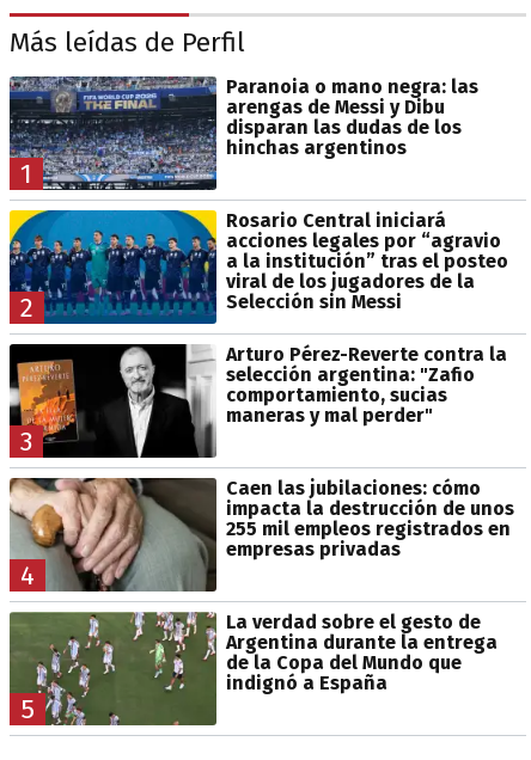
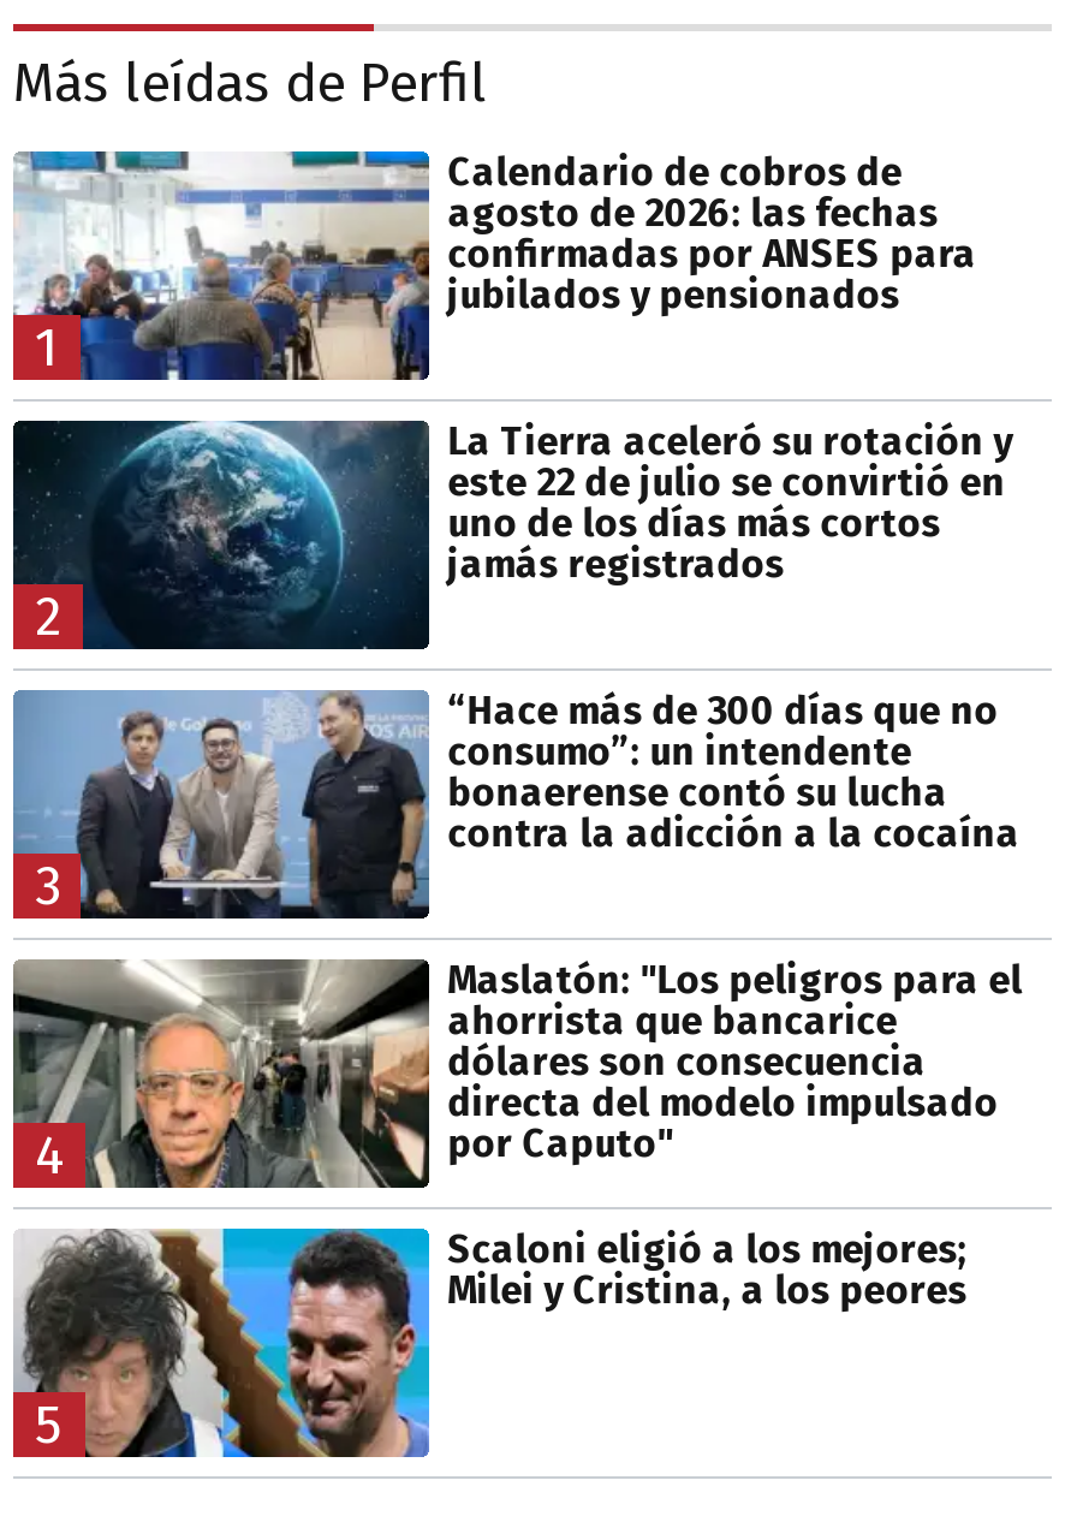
[8,75,478,191] [image] | Paranoia o mano negra: las | arengas de Messi y Dibu | disparan las dudas de los | hinchas argentinos -> [13,148,977,382] [image] | Calendario de cobros de | agosto de 2026: las fechas | confirmadas por ANSES para | jubilados y pensionados
[8,209,508,325] [image] | Rosario Central iniciará | acciones legales por “agravio | a la institución” tras el posteo | viral de los jugadores de la | Selección sin Messi -> [11,417,1013,652] [image] | La Tierra aceleró su rotación y | este 22 de julio se convirtió en | uno de los días más cortos | jamás registrados
[8,342,507,458] [image] | Arturo Pérez-Reverte contra la | selección argentina: "Zafio | comportamiento, sucias | maneras y mal perder" -> [11,687,1020,918] [image] | “Hace más de 300 días que no | consumo”: un intendente | bonaerense contó su lucha | contra la adicción a la cocaína
[10,476,514,593] [image] | Caen las jubilaciones: cómo | impacta la destrucción de unos | 255 mil empleos registrados en | empresas privadas -> [11,956,1022,1190] [image] | Maslatón: "Los peligros para el | ahorrista que bancarice | dólares son consecuencia | directa del modelo impulsado | por Caputo"
[8,610,497,727] [image] | La verdad sobre el gesto de | Argentina durante la entrega | de la Copa del Mundo que | indignó a España -> [13,1226,967,1459] [image] | Scaloni eligió a los mejores; | Milei y Cristina, a los peores

